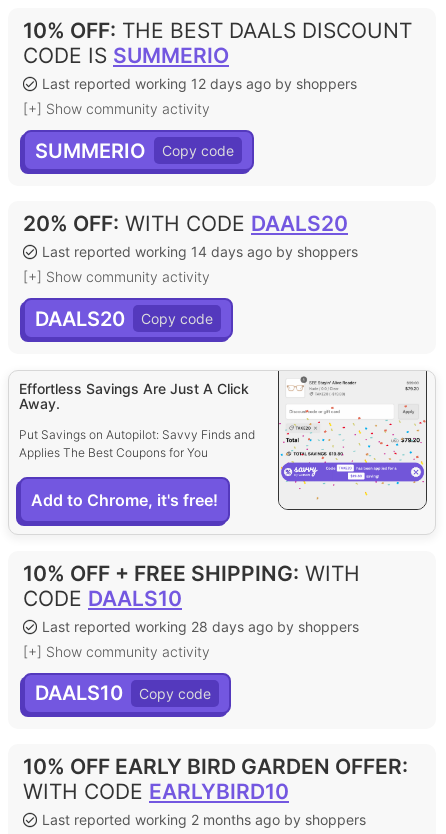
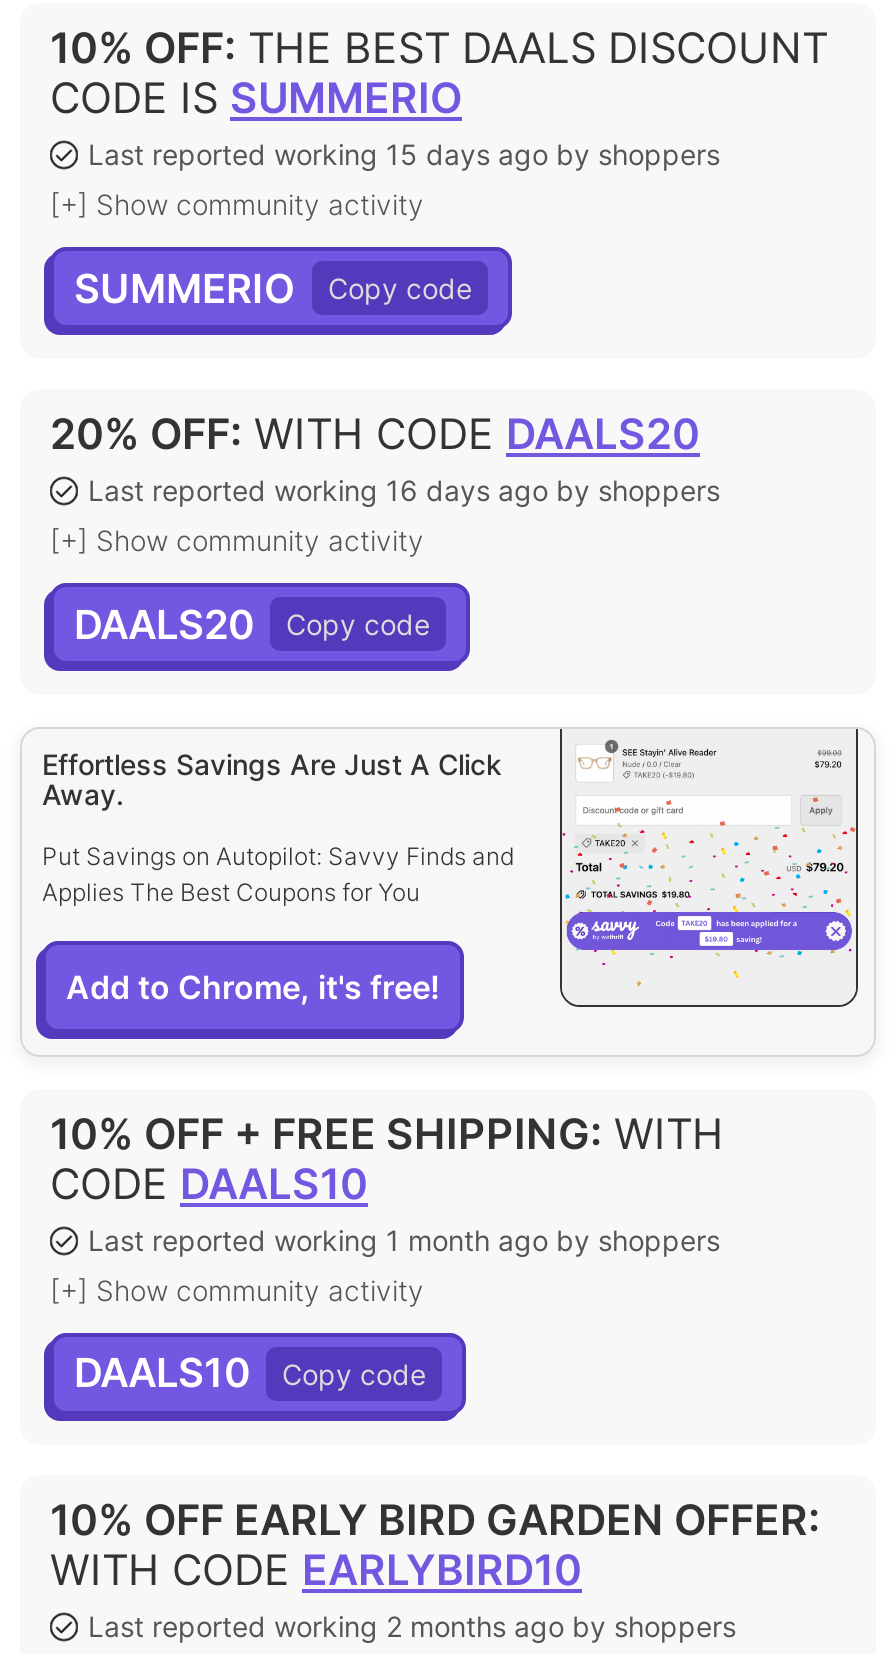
[42,75,357,92] Last reported working 12 days ago by shoppers -> [88,137,720,171] Last reported working 15 days ago by shoppers
[42,243,358,260] Last reported working 14 days ago by shoppers -> [88,473,720,507] Last reported working 16 days ago by shoppers
[42,618,359,635] Last reported working 28 days ago by shoppers -> [88,1223,720,1257] Last reported working 1 month ago by shoppers

